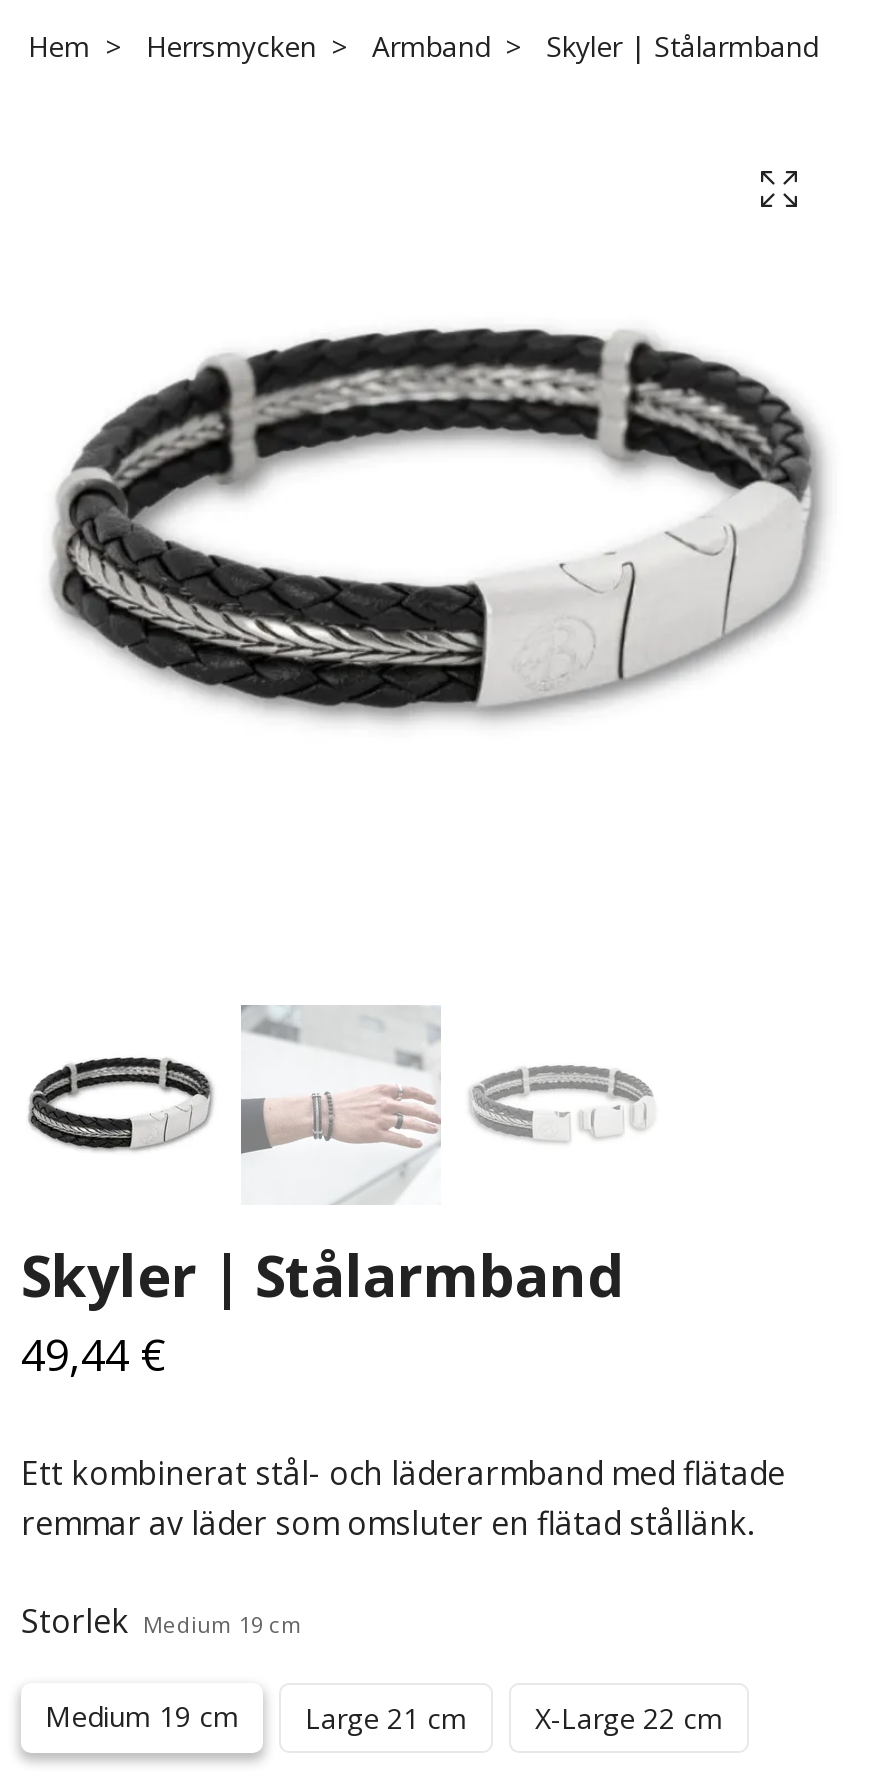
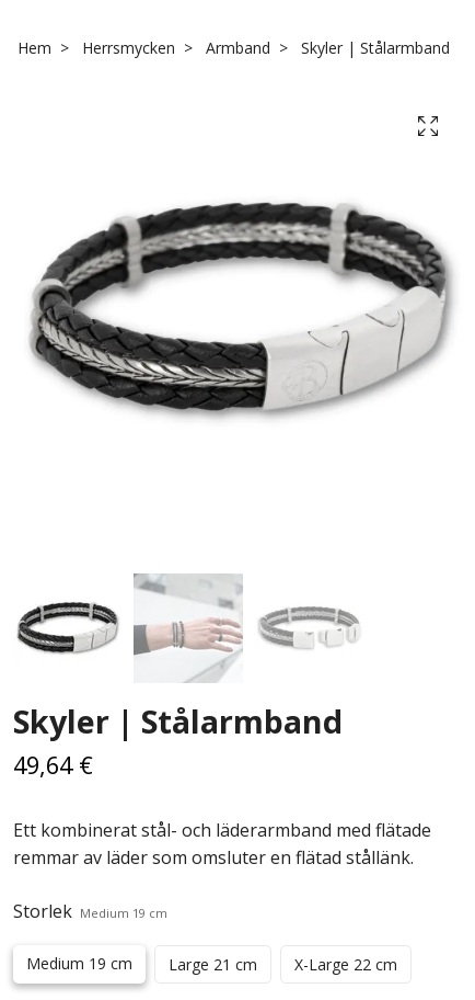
[21,1325,167,1383] 49,44 € -> [13,749,93,781] 49,64 €

